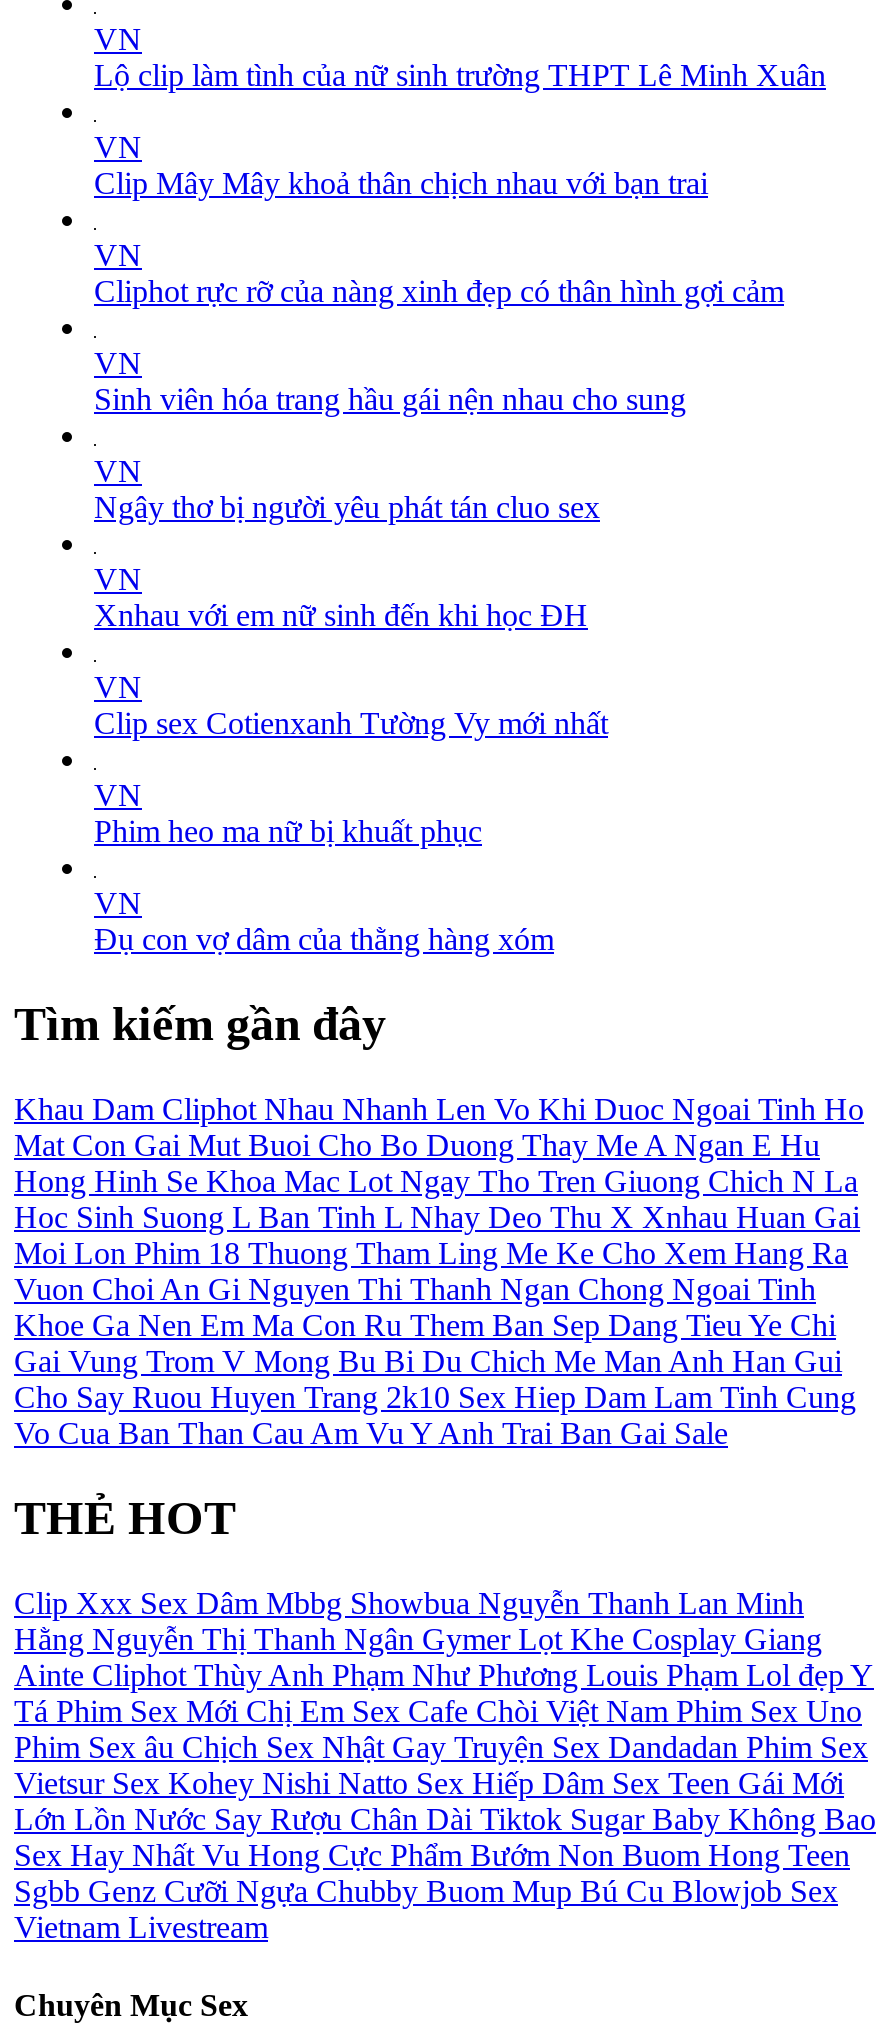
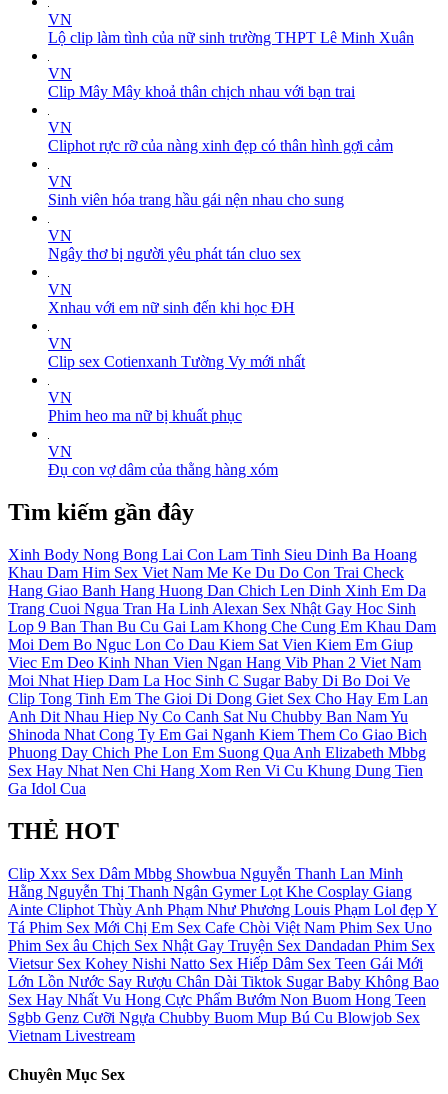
[14,1092,864,1450] Khau Dam Cliphot Nhau Nhanh Len Vo Khi Duoc Ngoai Tinh Ho | Mat Con Gai Mut Buoi Cho Bo Duong Thay Me A Ngan E Hu | Hong Hinh Se Khoa Mac Lot Ngay Tho Tren GiuongChich N La | Hoc Sinh Suong L Ban Tinh L Nhay Deo Thu X Xnhau Huan Gai | Moi Lon Phim 18 Thuong Tham Ling Me Ke Cho Xem Hang Ra | Vuon Choi An Gi Nguyen Thi Thanh Ngan Chong Ngoai Tinh | Khoe Ga Nen Em Ma Con Ru Them Ban Sep Dang Tieu Ye Chi | Gai Vung Trom V Mong Bu Bi Du Chich Me ManAnh Han Gui | Cho Say Ruou Huyen Trang 2k10 Sex Hiep Dam Lam Tinh Cung | Vo Cua Ban Than Cau Am Vu Y Anh Trai Ban Gai Sale -> [8,546,436,797] Xinh Body Nong Bong Lai Con Lam Tinh Sieu Dinh Ba Hoang | Khau Dam Him Sex Viet Nam Me Ke Du Do Con Trai Check | Hang Giao Banh Hang Huong Dan Chich Len Dinh Xinh Em Da | Trang Cuoi Ngua Tran Ha Linh Alexan Sex Nhật Gay Hoc Sinh | Lop 9 Ban Than Bu Cu Gai Lam Khong Che Cung Em Khau Dam | Moi Dem Bo Nguc Lon Co Dau Kiem Sat Vien Kiem Em Giup | Viec Em Deo Kinh Nhan Vien Ngan Hang Vib Phan 2 Viet Nam | Moi Nhat Hiep Dam La Hoc Sinh C Sugar Baby Di Bo Doi Ve | Clip Tong Tinh Em The Gioi Di Dong Giet Sex Cho Hay Em Lan | Anh Dit Nhau Hiep Ny Co Canh Sat Nu Chubby Ban Nam Yu | Shinoda Nhat Cong Ty Em Gai Nganh Kiem Them Co Giao Bich | Phuong Day Chich Phe Lon Em Suong Qua Anh Elizabeth Mbbg | Sex Hay Nhat Nen Chi Hang Xom Ren Vi Cu Khung Dung Tien | Ga Idol Cua

